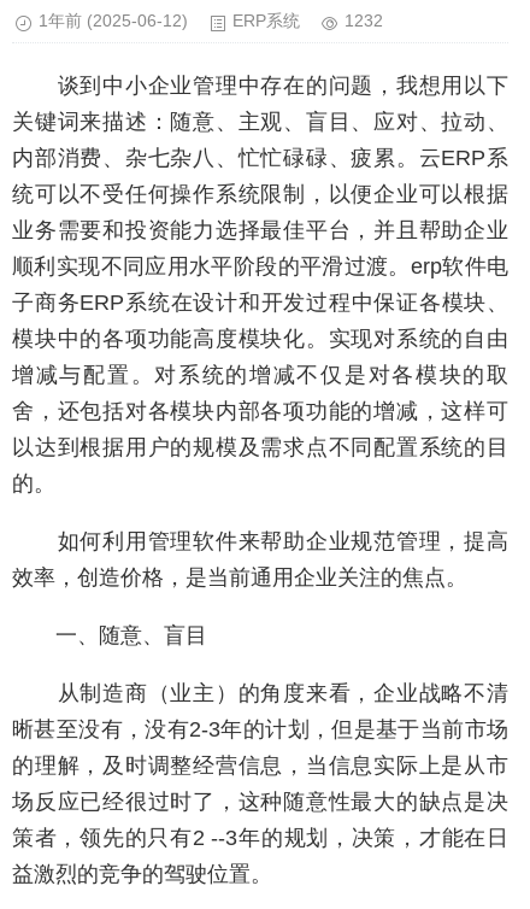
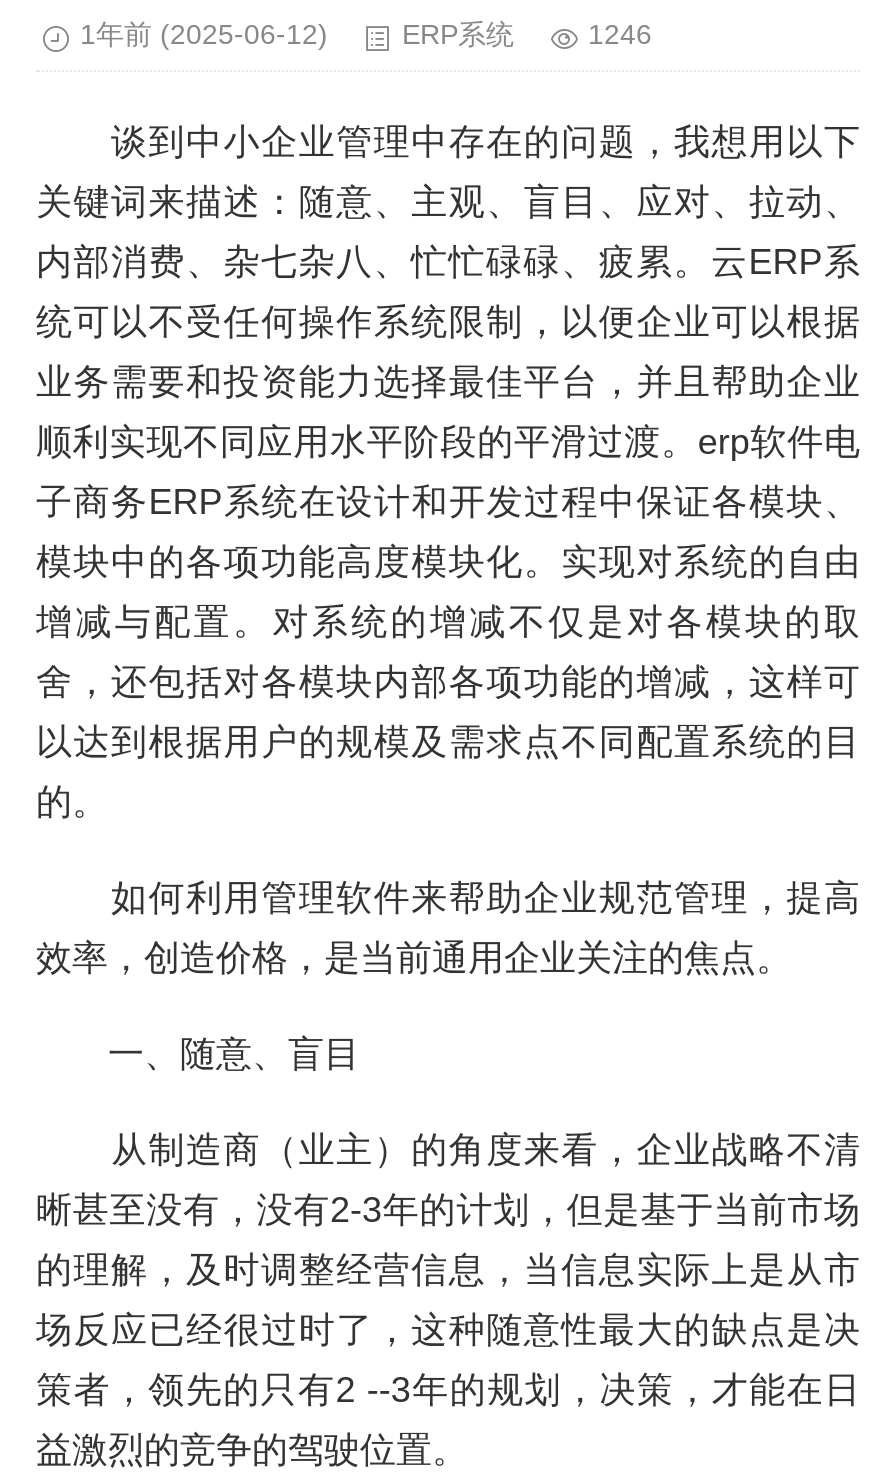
[344,11,383,30] 1232 -> [588,18,652,50] 1246

